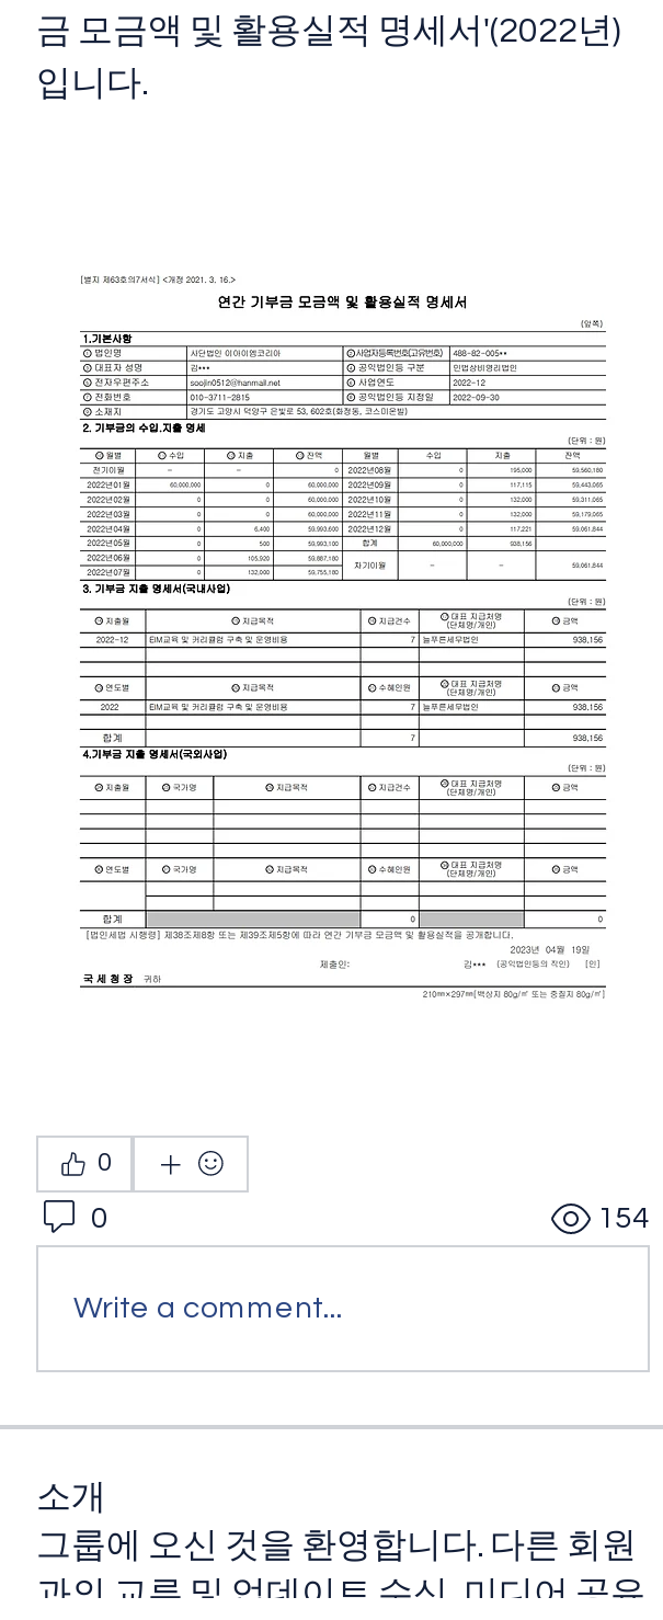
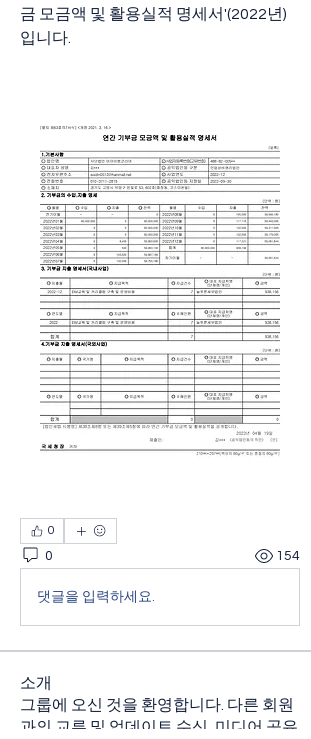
[73,1293,343,1323] Write a comment... -> [37,590,155,604] 댓글을 입력하세요.

